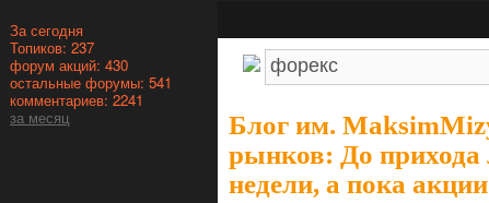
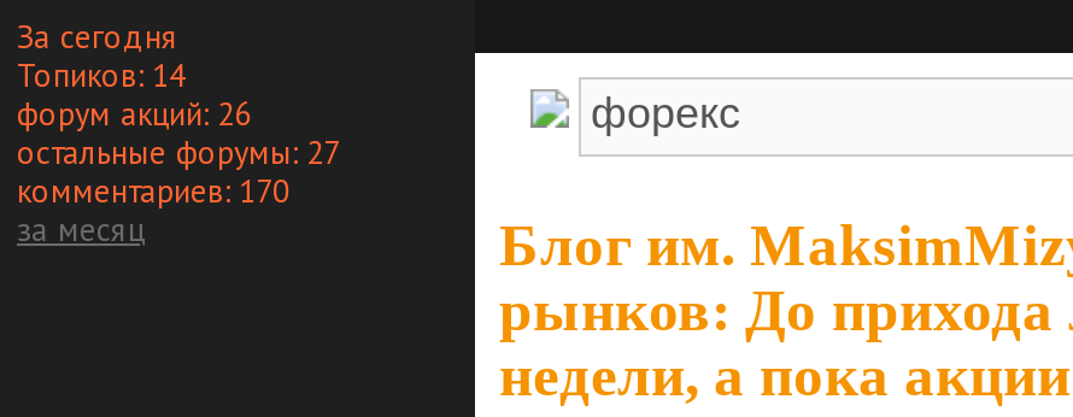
[10,37,94,58] Топиков: 237 -> [17,54,186,97] Топиков: 14
[10,55,128,76] форум акций: 430 -> [17,92,251,136] форум акций: 26
[10,72,172,93] остальные форумы: 541 -> [17,131,340,174] остальные форумы: 27
[10,90,143,111] комментариев: 2241 -> [17,169,289,213] комментариев: 170

